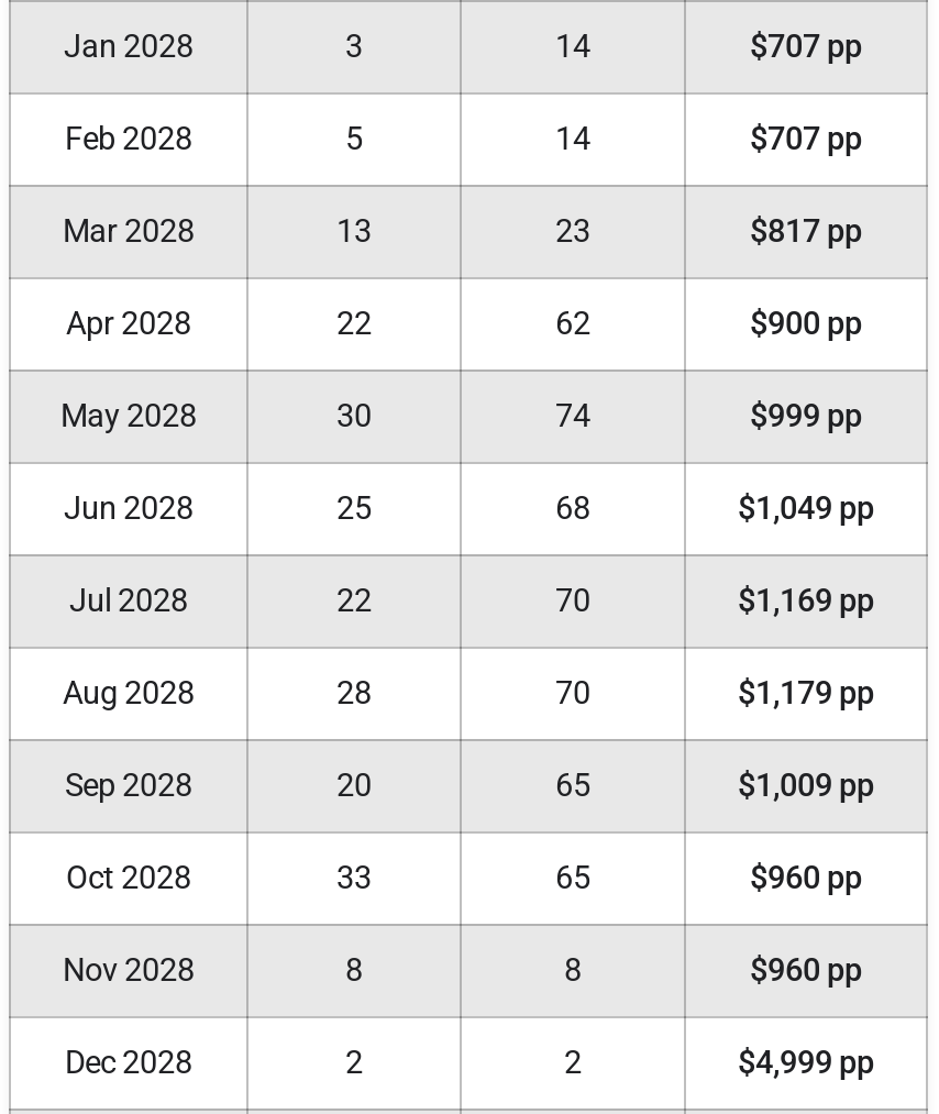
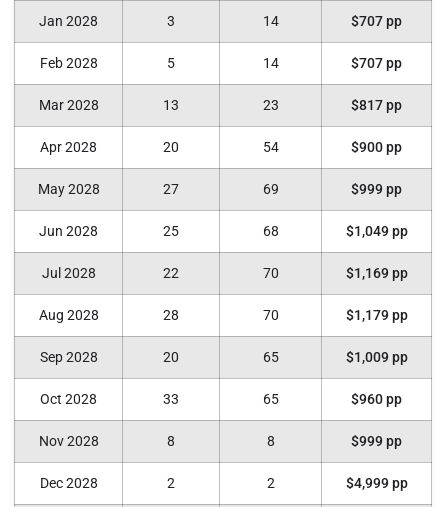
[336,306,372,344] 22 -> [163,139,179,156] 20
[555,306,590,344] 62 -> [262,139,278,156] 54
[336,399,372,436] 30 -> [163,181,179,198] 27
[555,399,590,436] 74 -> [262,181,278,198] 69
[750,953,862,990] $960 pp -> [351,433,402,450] $999 pp

